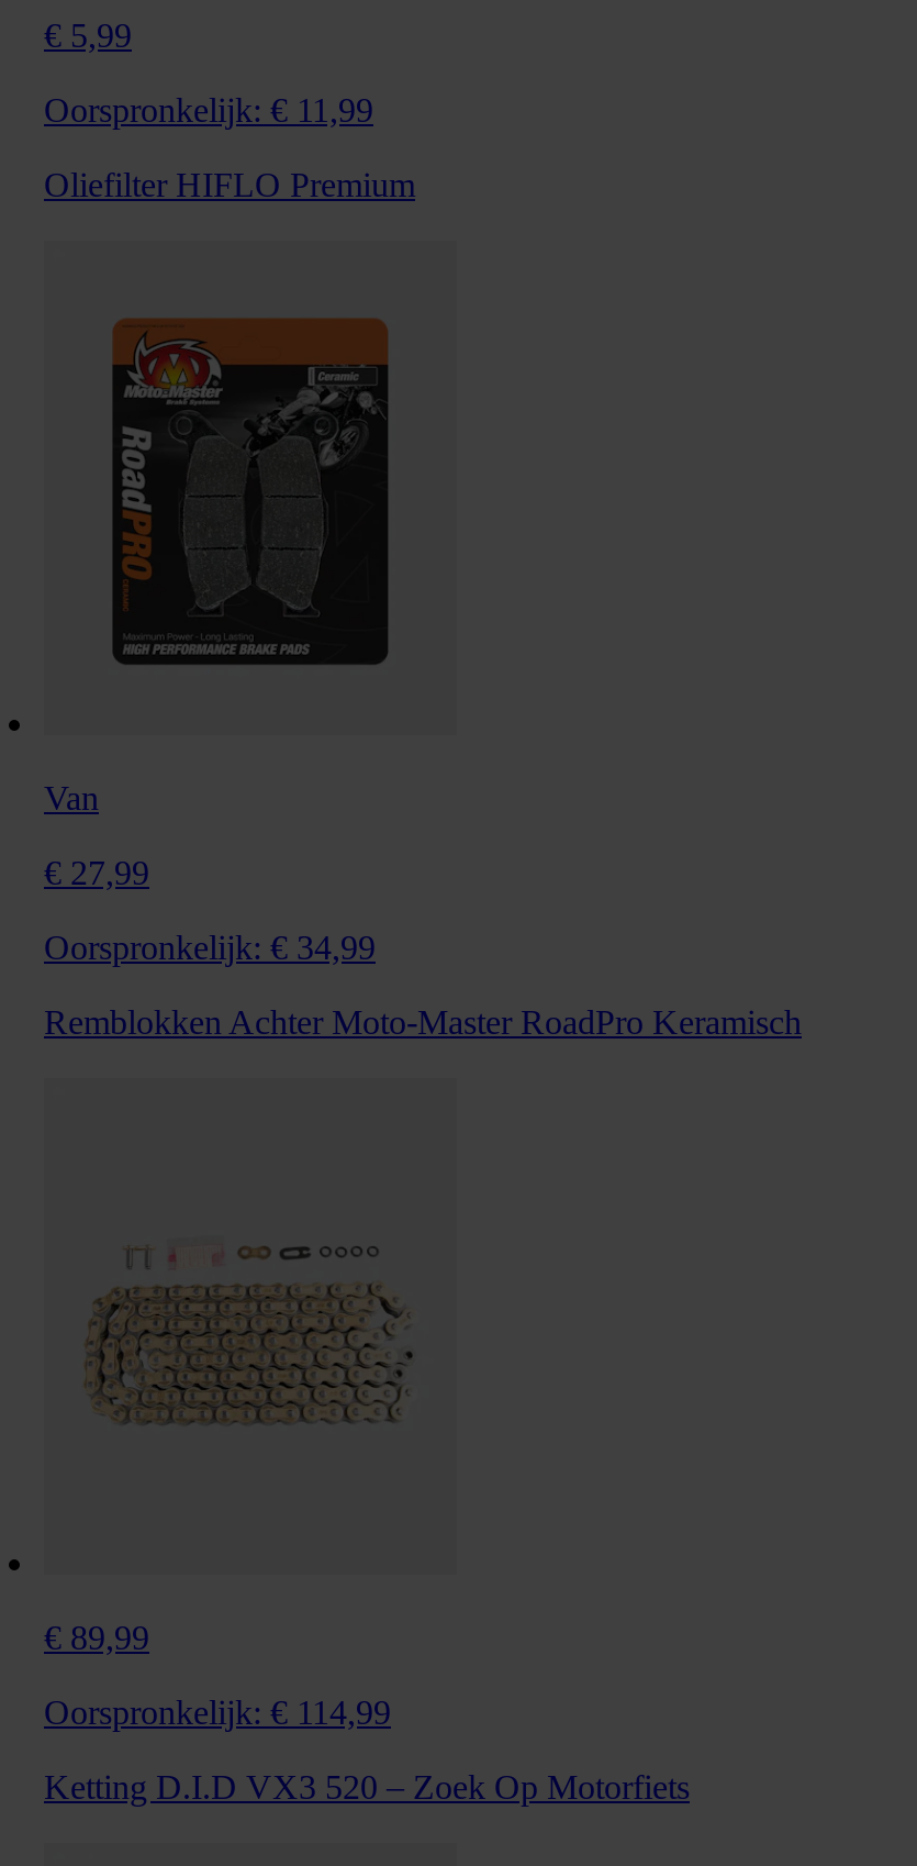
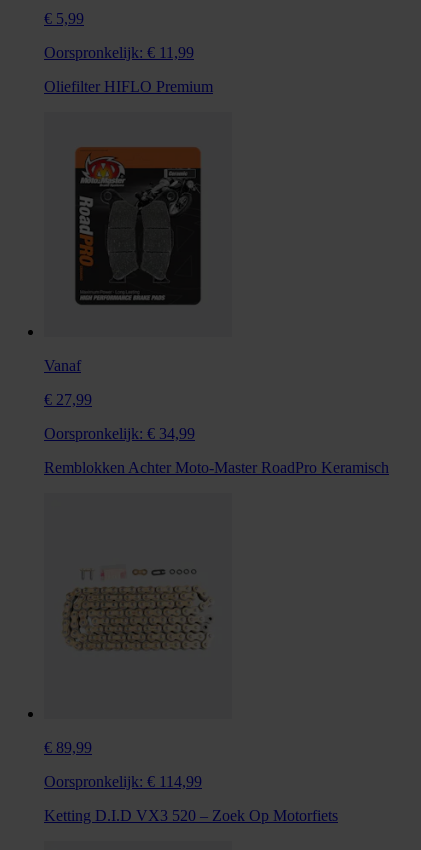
[44,780,99,818] Van -> [44,357,81,374] Vanaf

